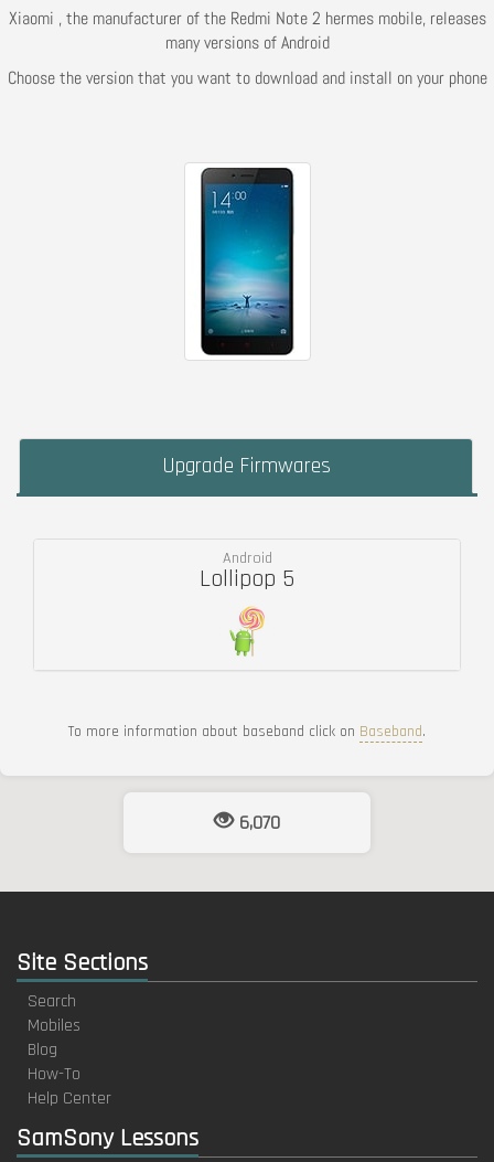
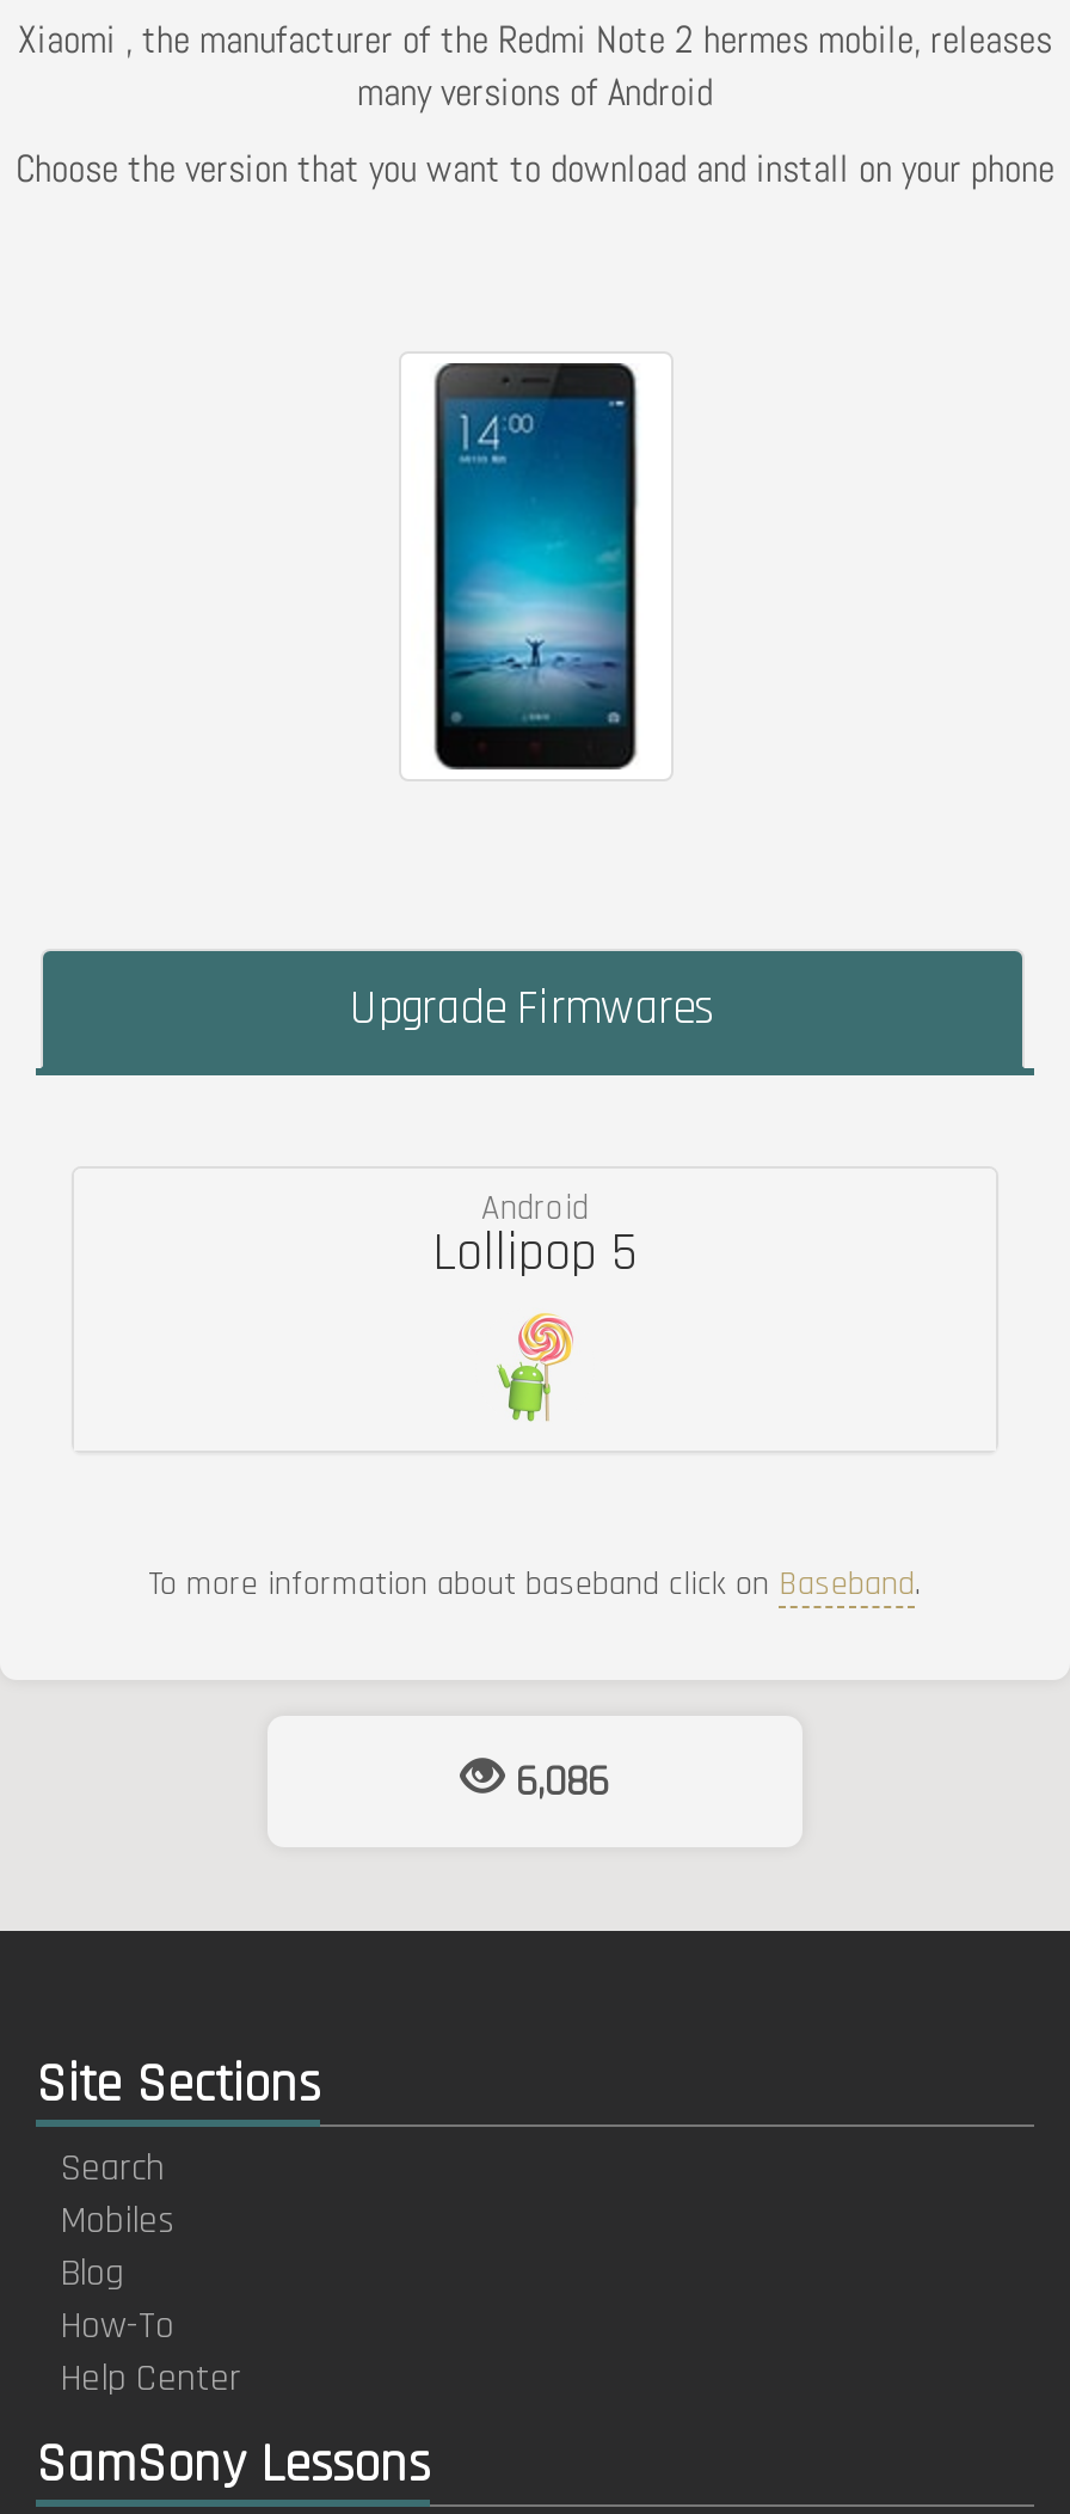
[239,810,280,835] 6,070 -> [516,1754,609,1809] 6,086

